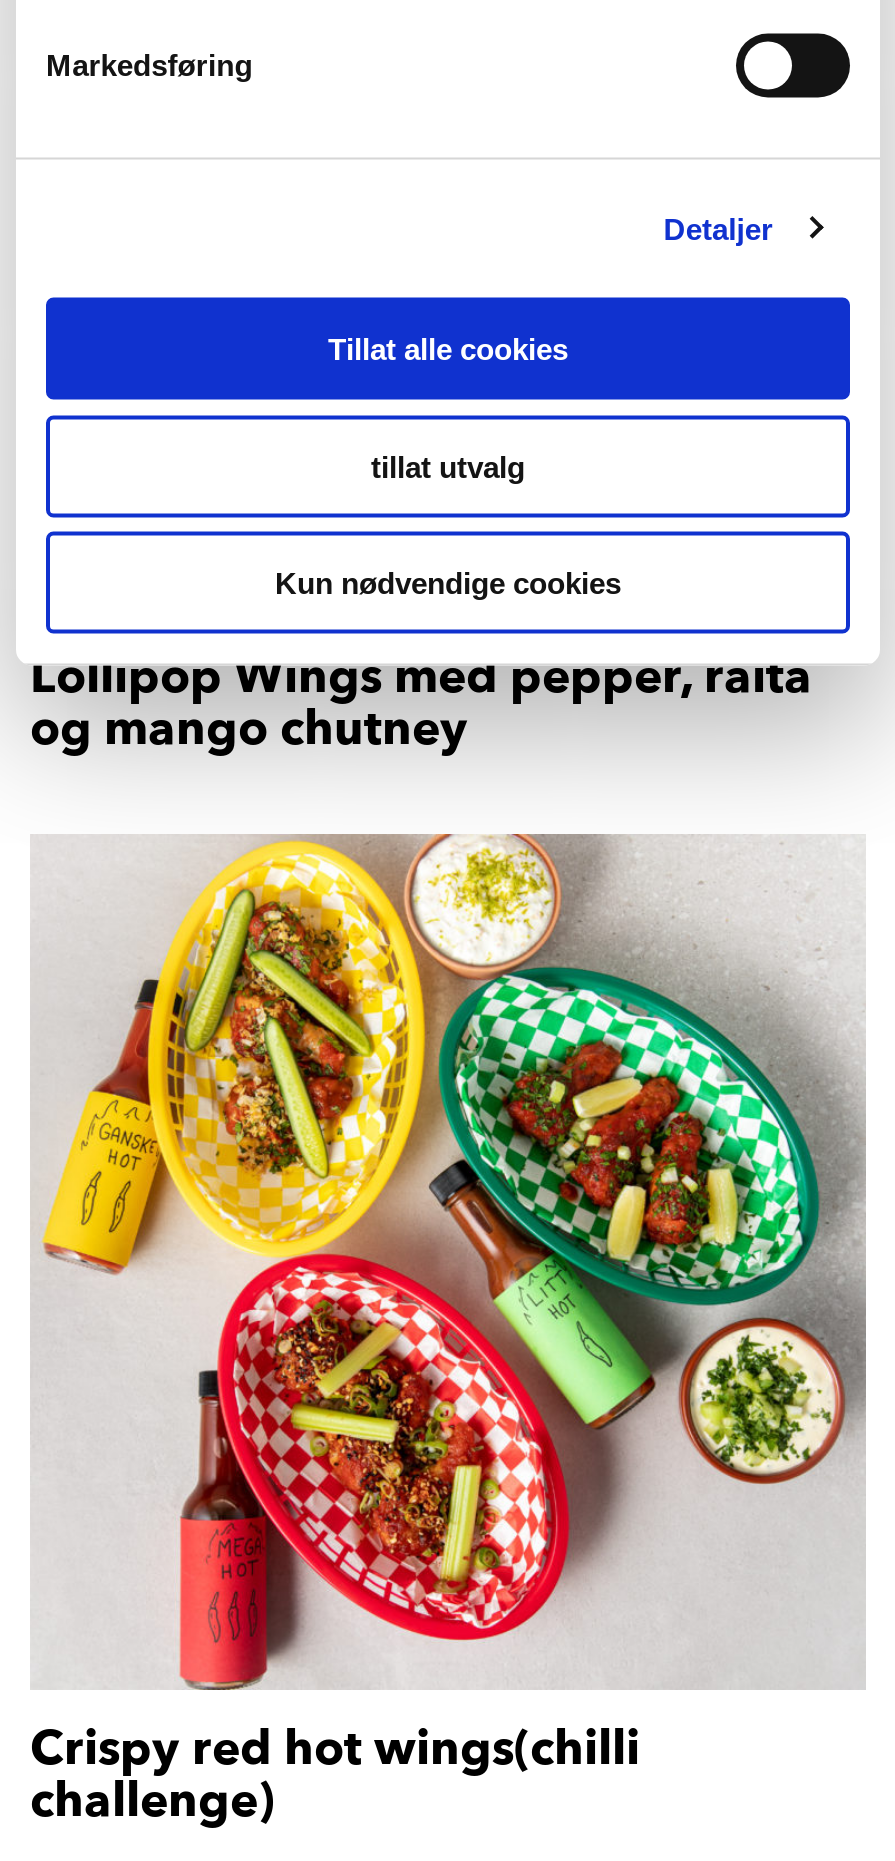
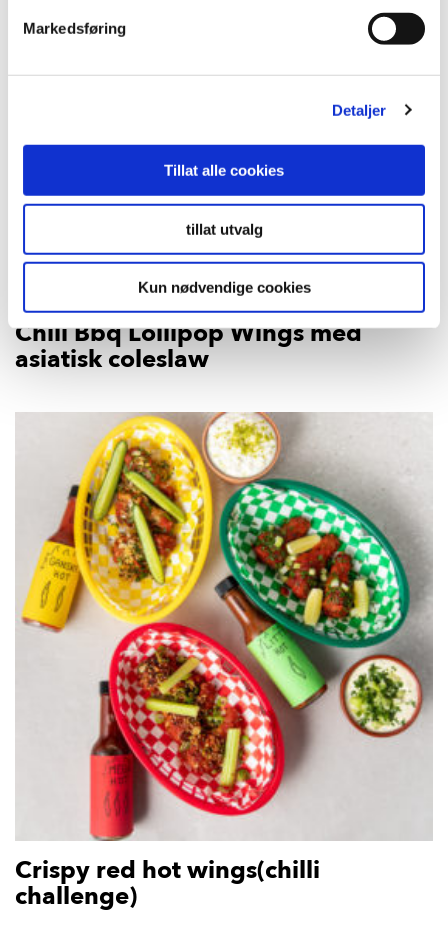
[30,646,812,756] Lollipop Wings med pepper, raita | og mango chutney -> [15,318,362,373] Chili Bbq Lollipop Wings med | asiatisk coleslaw

